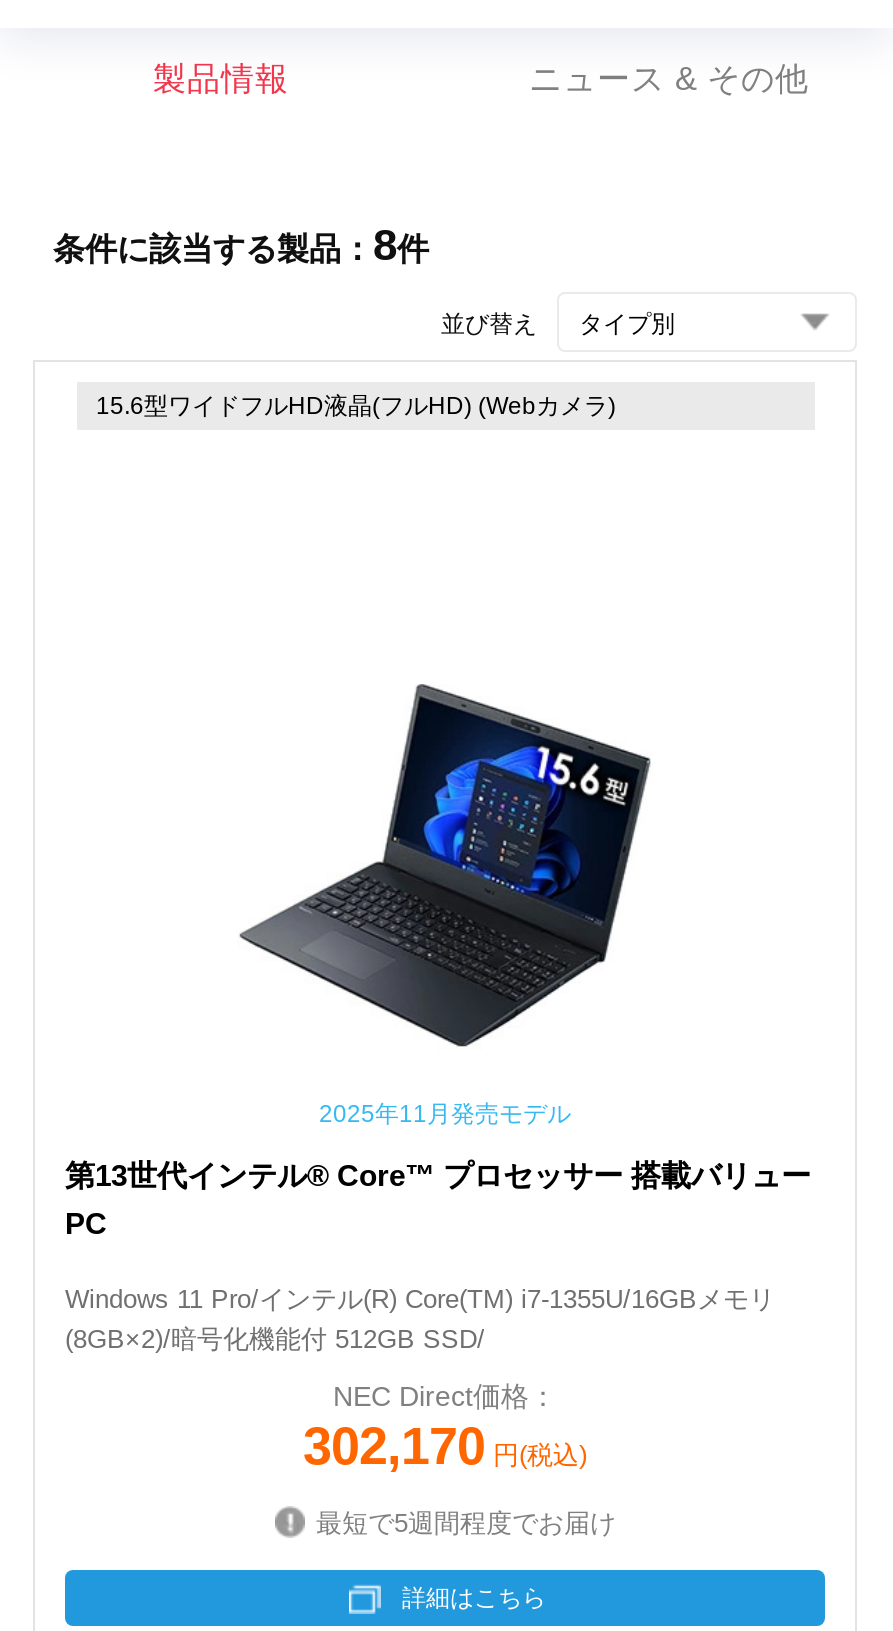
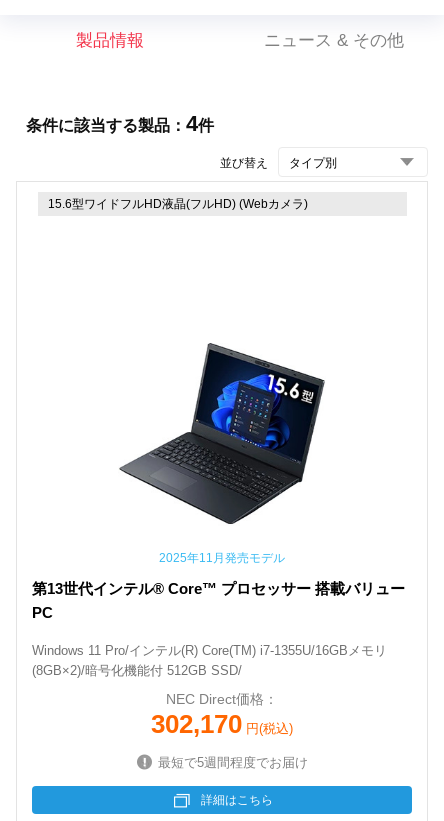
[53,221,429,271] 条件に該当する製品：8件 -> [26,111,214,136] 条件に該当する製品：4件

